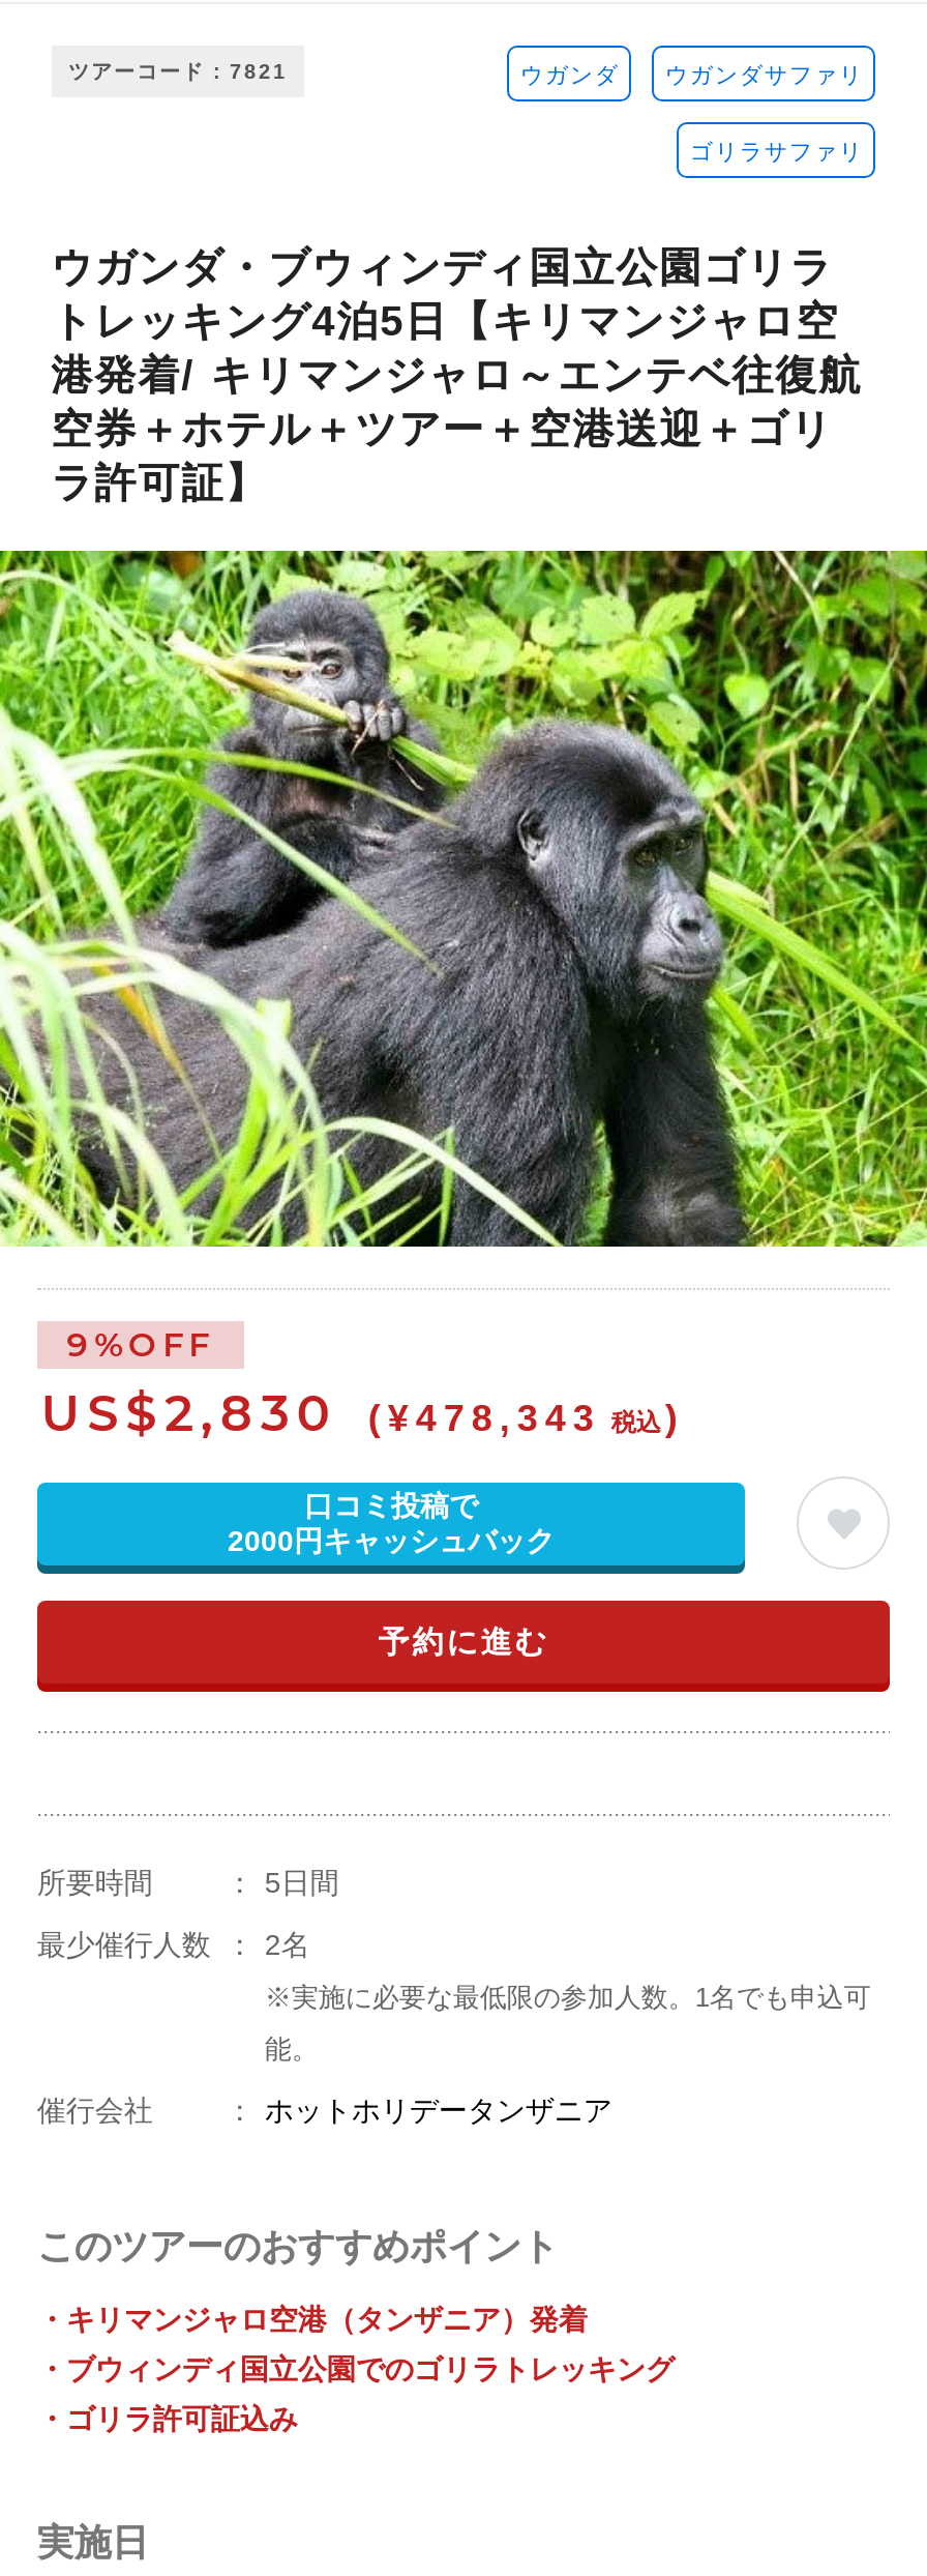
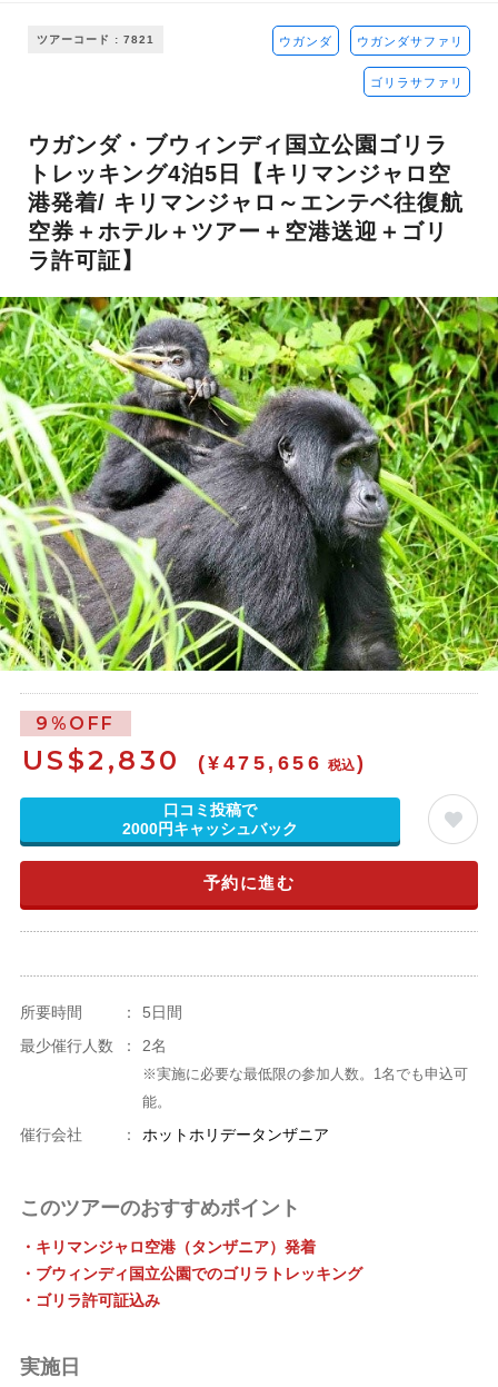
[41,1383,685,1443] US$2,830 (¥478,343 税込 ) -> [22,744,368,776] US$2,830 (¥475,656 税込 )

